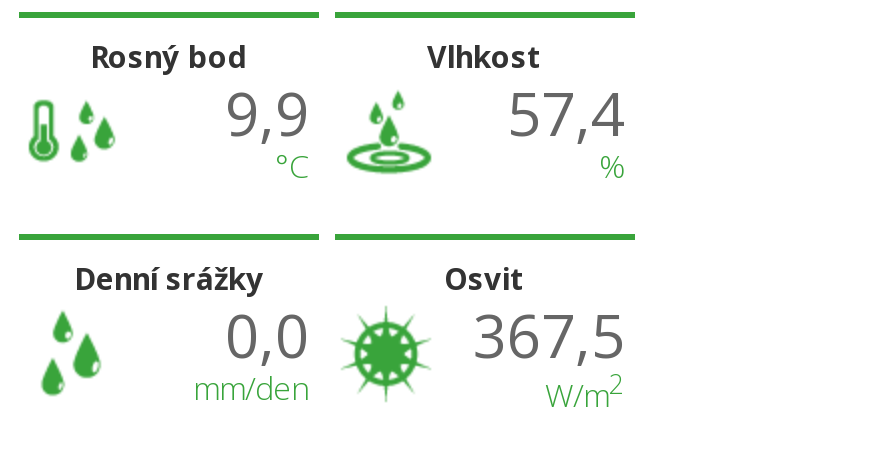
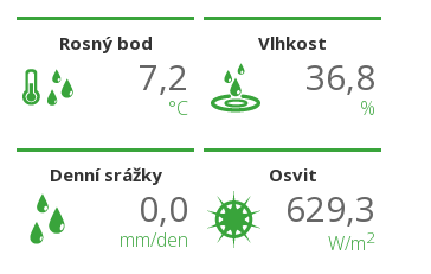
[225,73,309,155] 9,9 -> [139,53,188,101] 7,2
[507,73,625,155] 57,4 -> [305,53,375,101] 36,8
[225,295,625,377] 0,0 367,5 -> [139,184,375,233] 0,0 629,3

